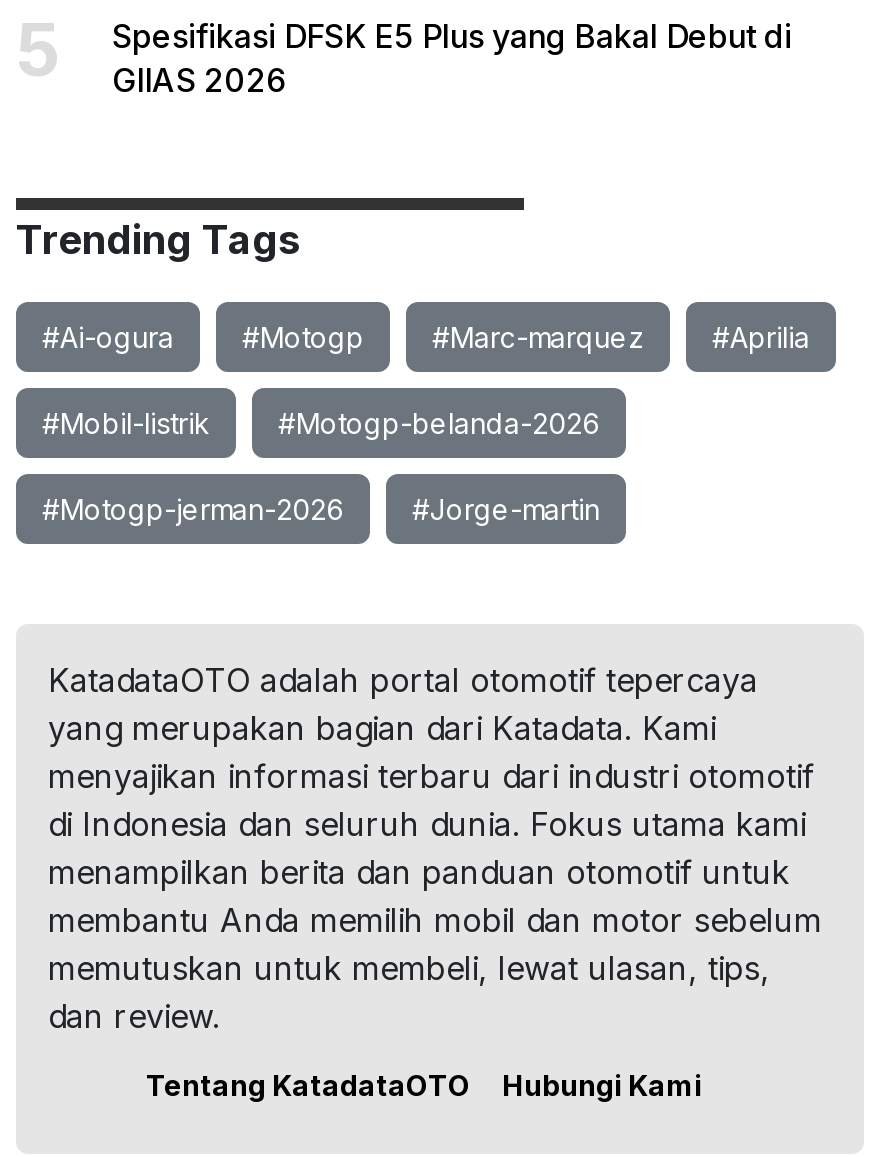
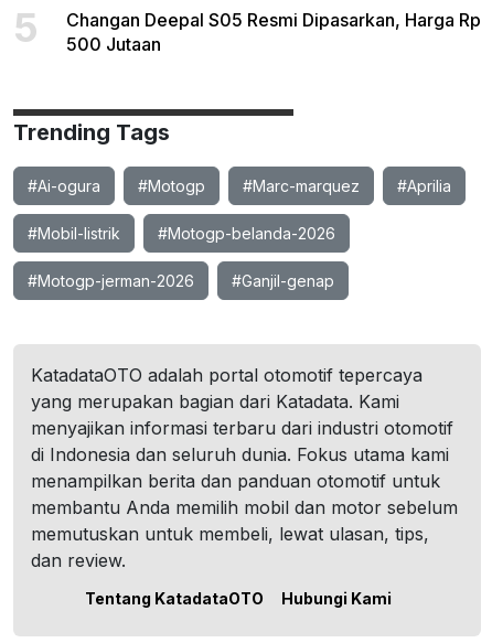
[112,16,792,100] Spesifikasi DFSK E5 Plus yang Bakal Debut di | GIIAS 2026 -> [66,9,481,55] Changan Deepal S05 Resmi Dipasarkan, Harga Rp | 500 Jutaan
[412,492,600,526] #Jorge-martin -> [232,271,334,290] #Ganjil-genap

